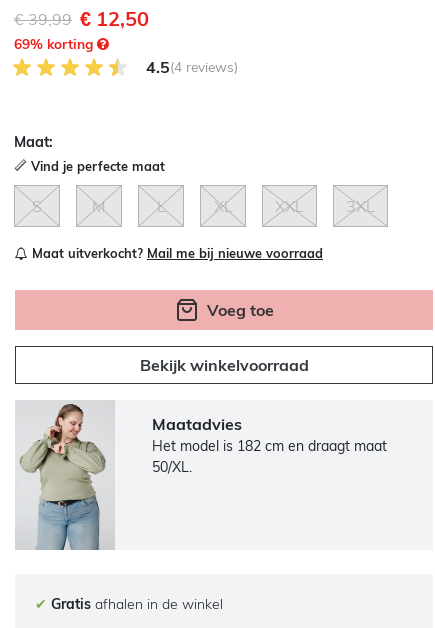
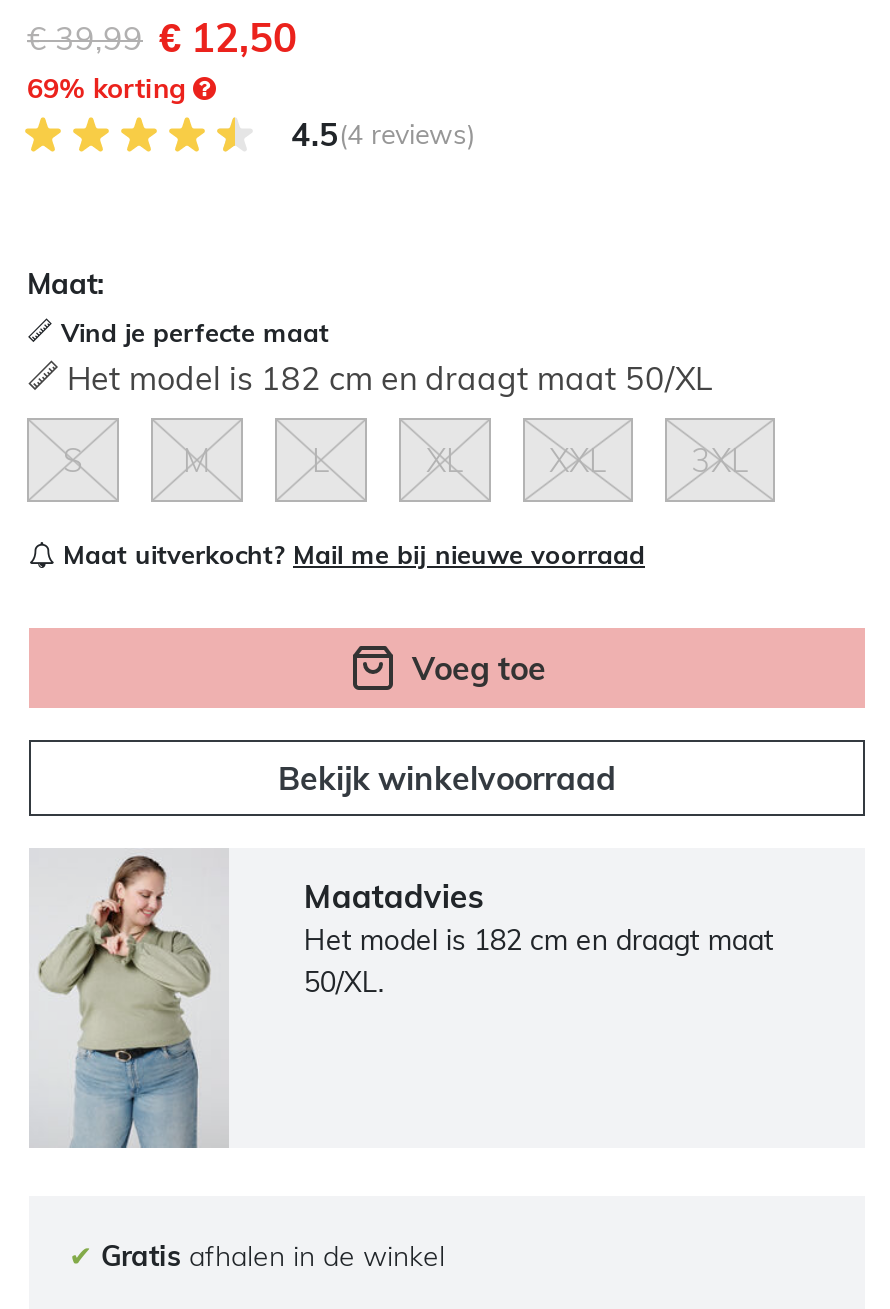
none -> [67,358,713,398] Het model is 182 cm en draagt maat 50/XL

